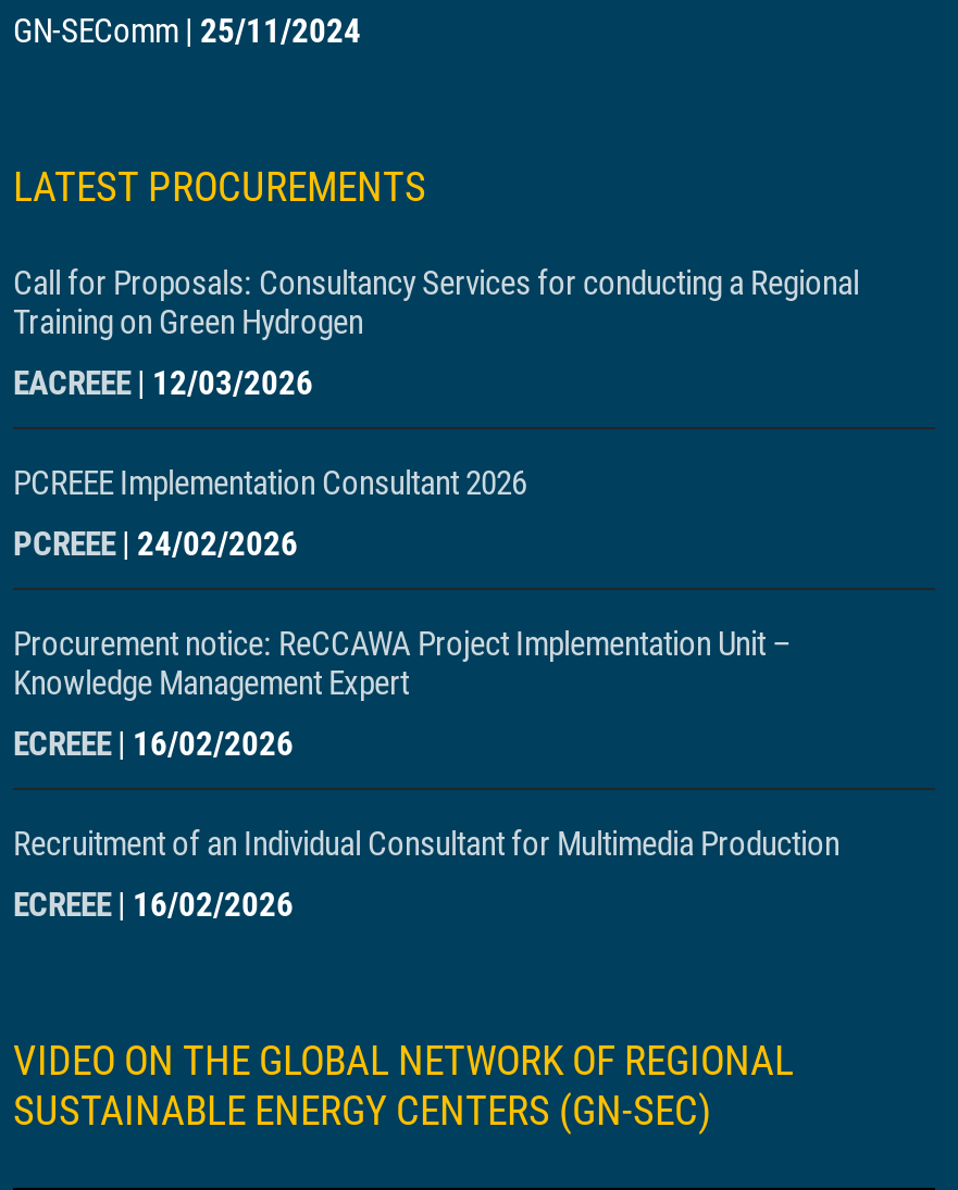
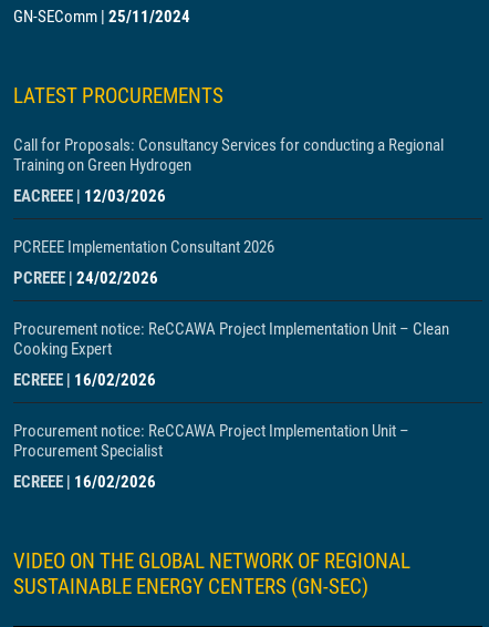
moved [13,624,792,663] -> [13,420,409,440]: Procurement notice: ReCCAWA Project Implementation Unit –
[13,663,409,702] Knowledge Management Expert -> [13,318,449,358] Procurement notice: ReCCAWA Project Implementation Unit – Clean | Cooking Expert
[13,824,839,863] Recruitment of an Individual Consultant for Multimedia Production -> [13,440,163,460] Procurement Specialist

